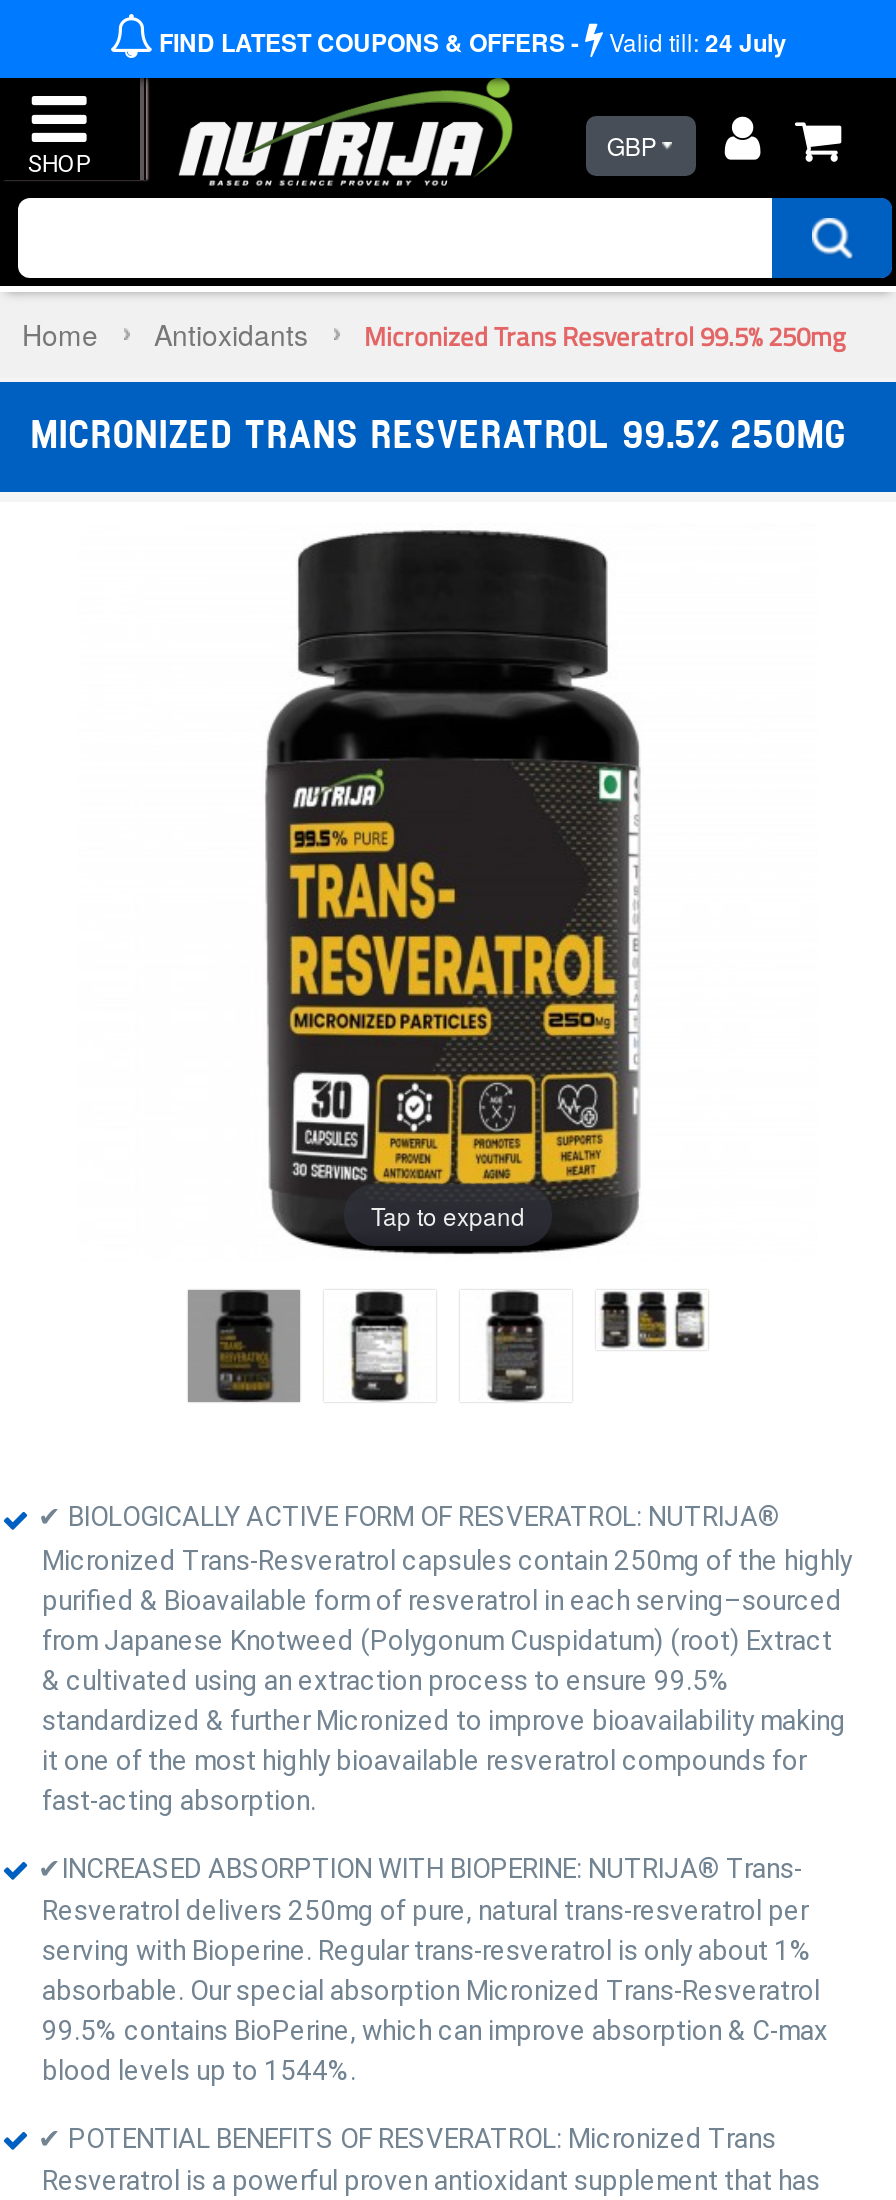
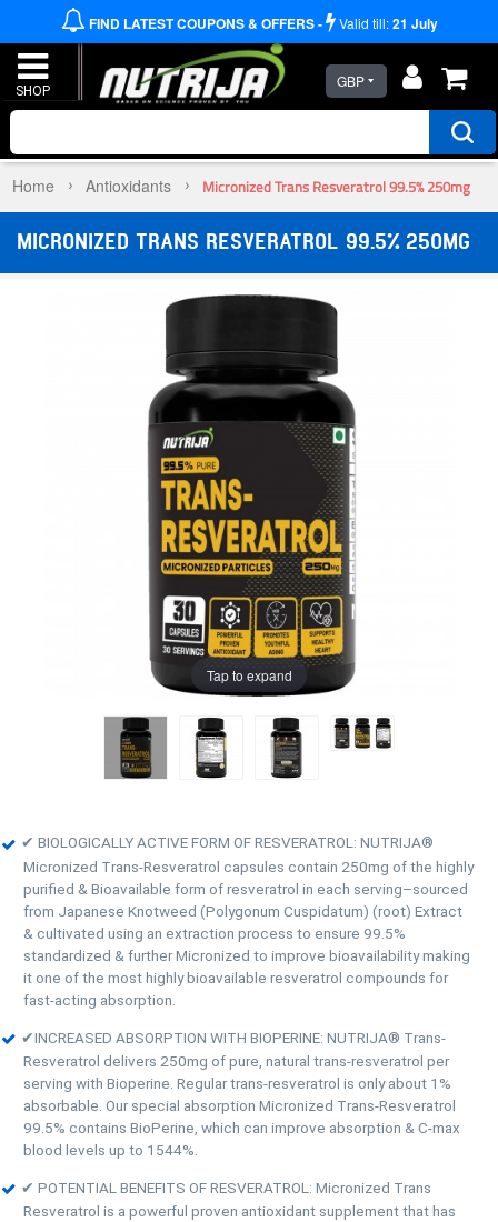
[159,24,787,60] FIND LATEST COUPONS & OFFERS - Valid till: 24 July -> [88,13,437,33] FIND LATEST COUPONS & OFFERS - Valid till: 21 July

